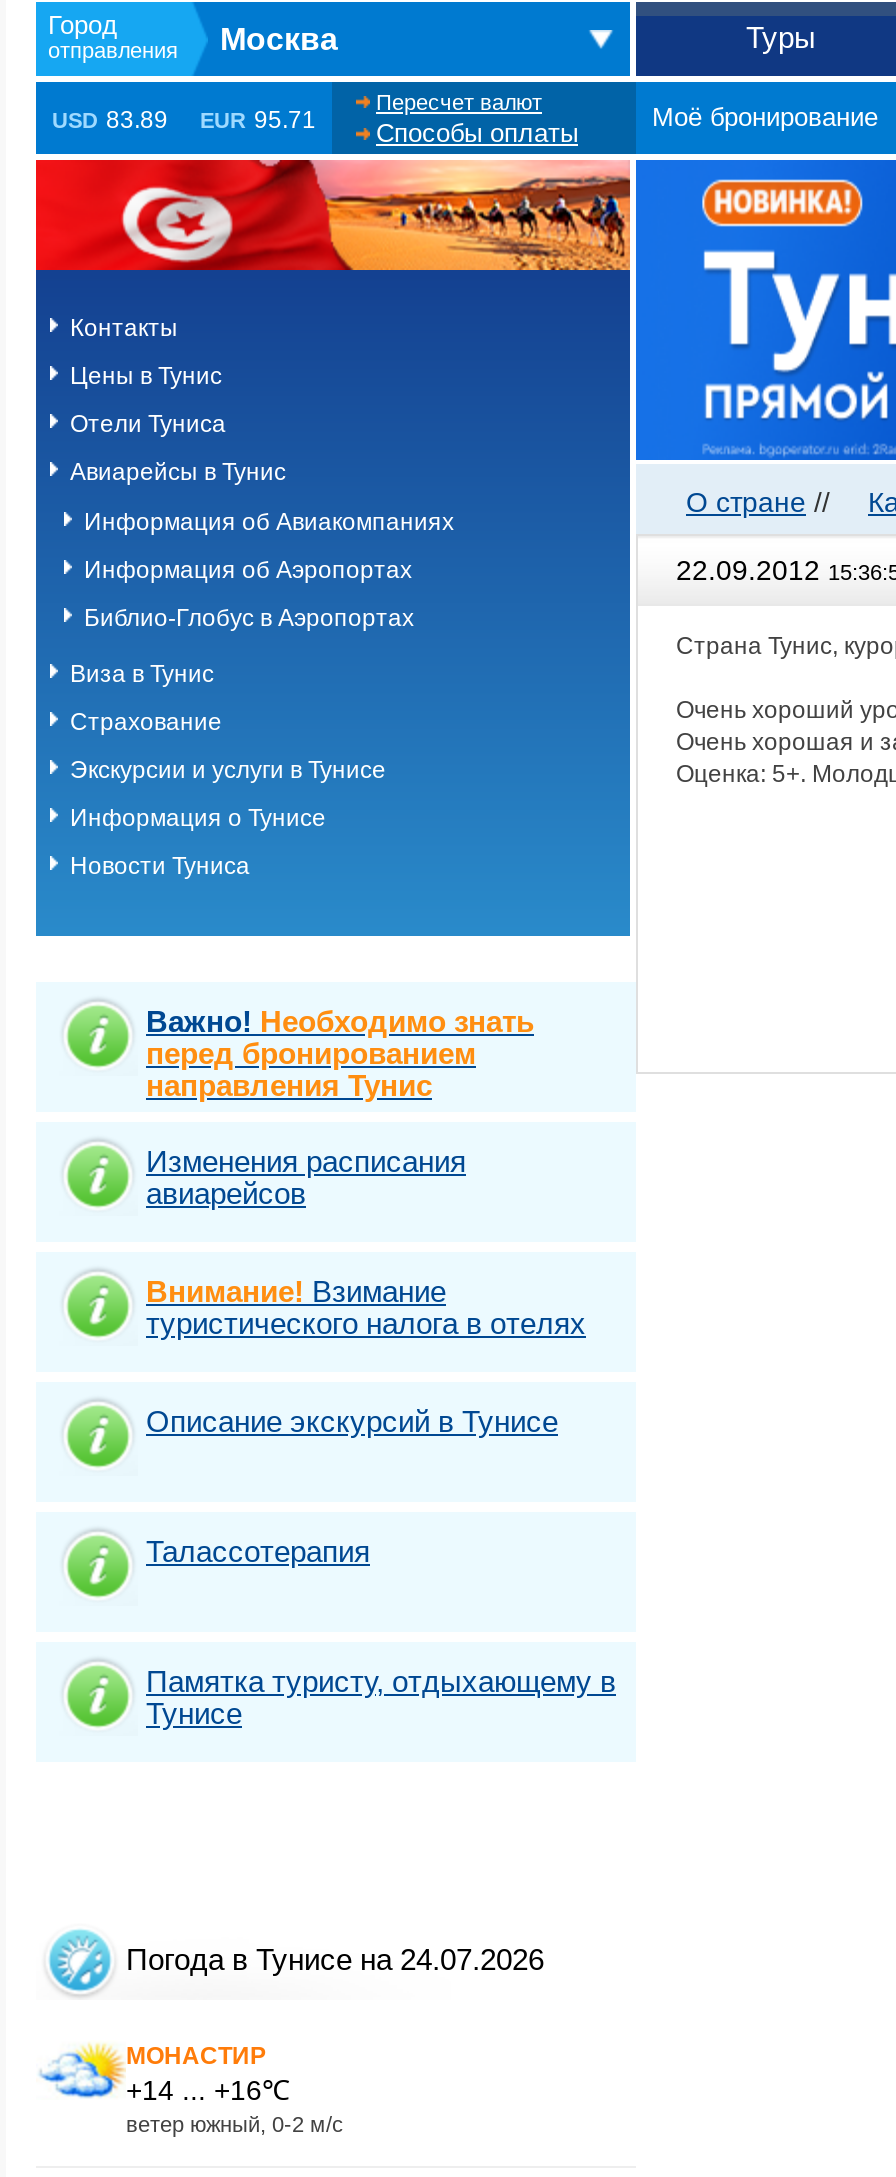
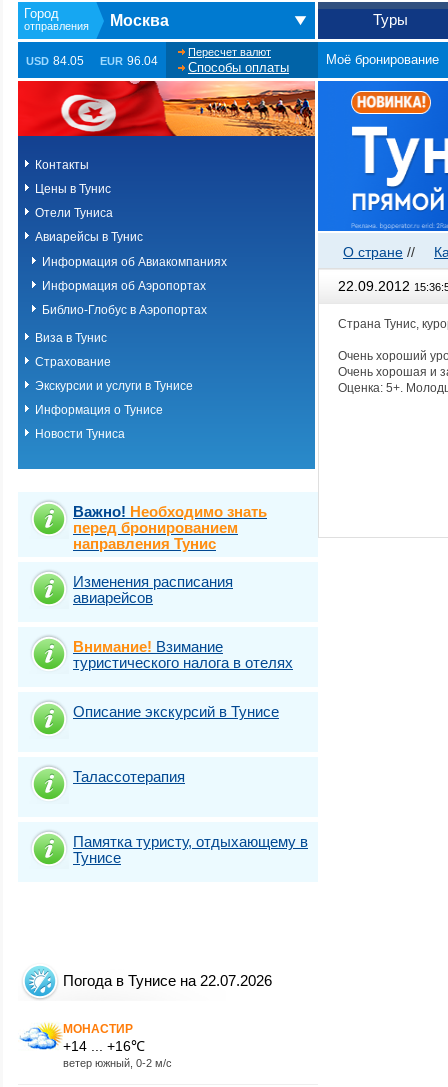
[52,106,168,134] USD 83.89 -> [26,54,84,68] USD 84.05
[200,106,316,134] EUR 95.71 -> [100,54,158,68] EUR 96.04
[126,1942,544,1976] Погода в Тунисе на 24.07.2026 -> [63,972,272,989] Погода в Тунисе на 22.07.2026

